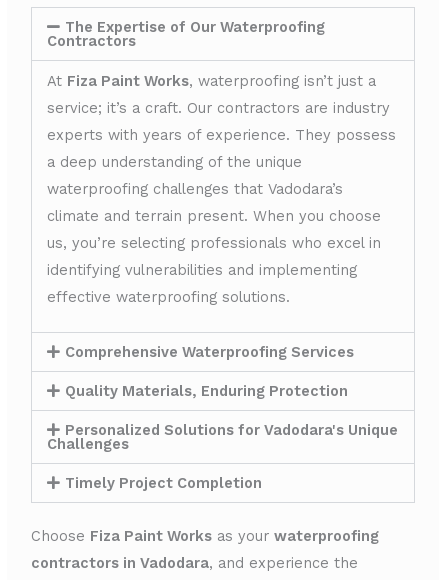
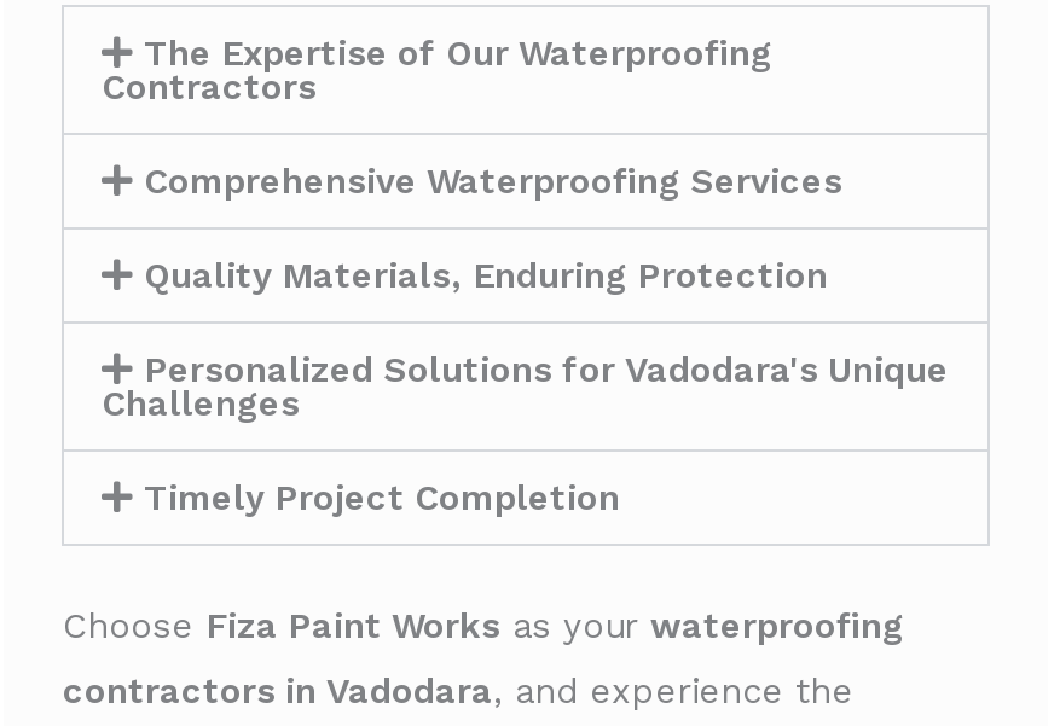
[47,72,396,306] At Fiza Paint Works, waterproofing isn’t just a | service; it’s a craft. Our contractors are industry | experts with years of experience. They possess | a deep understanding of the unique | waterproofing challenges that Vadodara’s | climate and terrain present. When you choose | us, you’re selecting professionals who excel in | identifying vulnerabilities and implementing | effective waterproofing solutions. -> none

